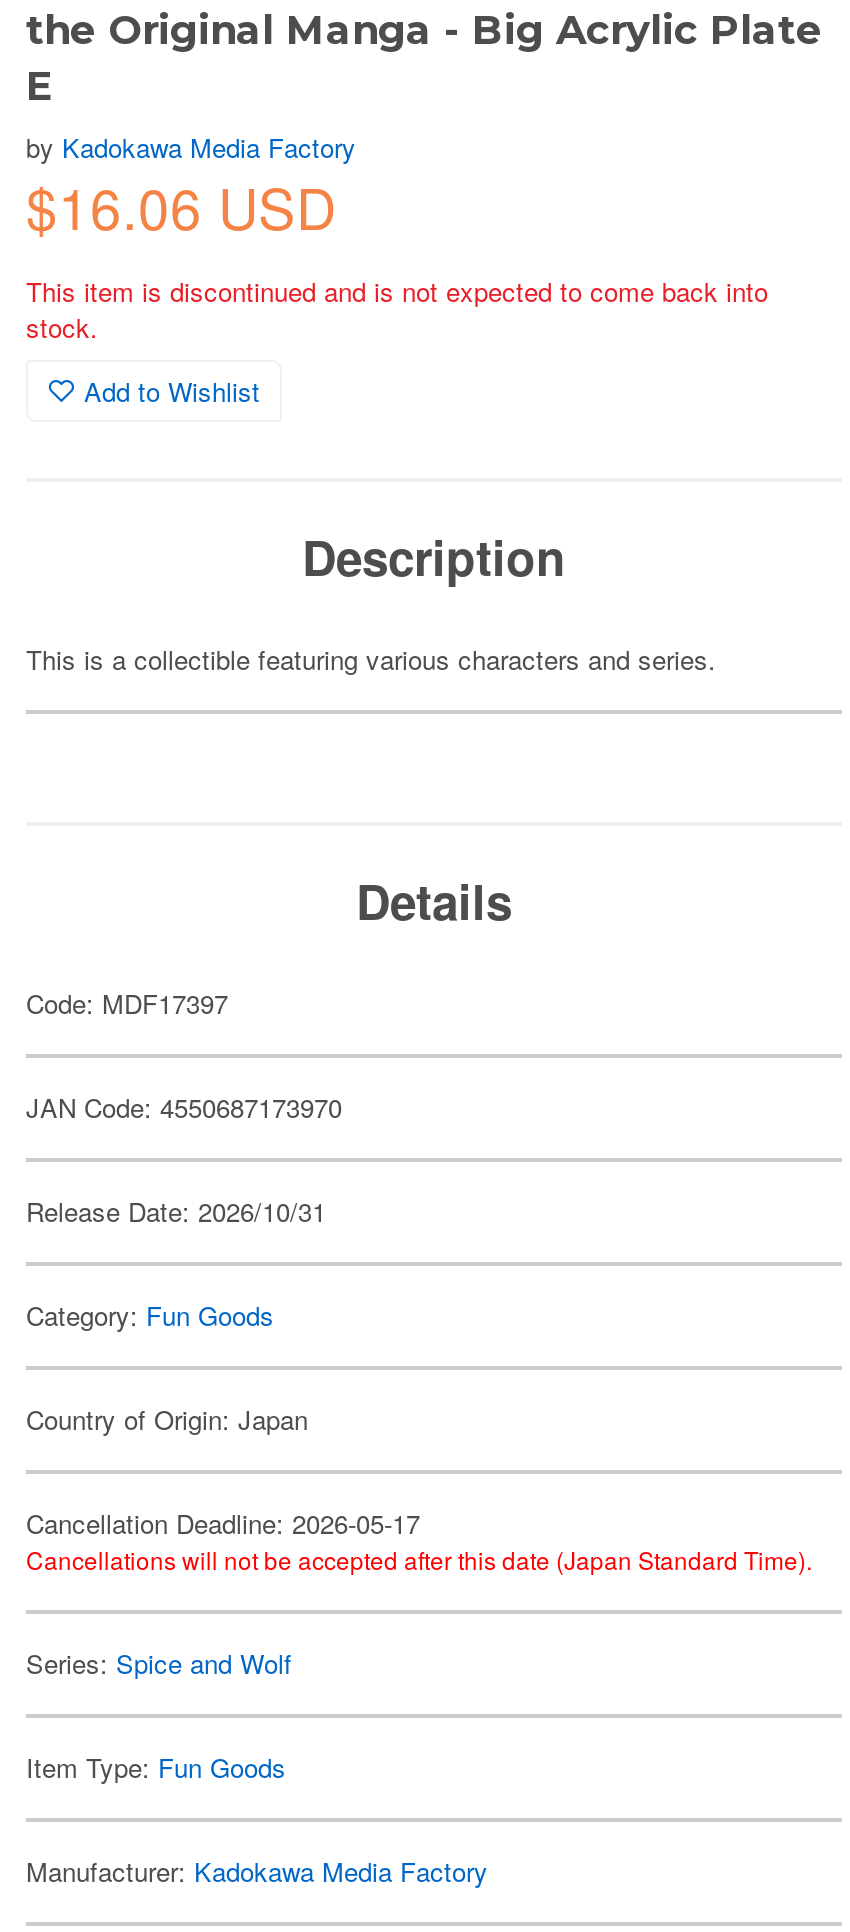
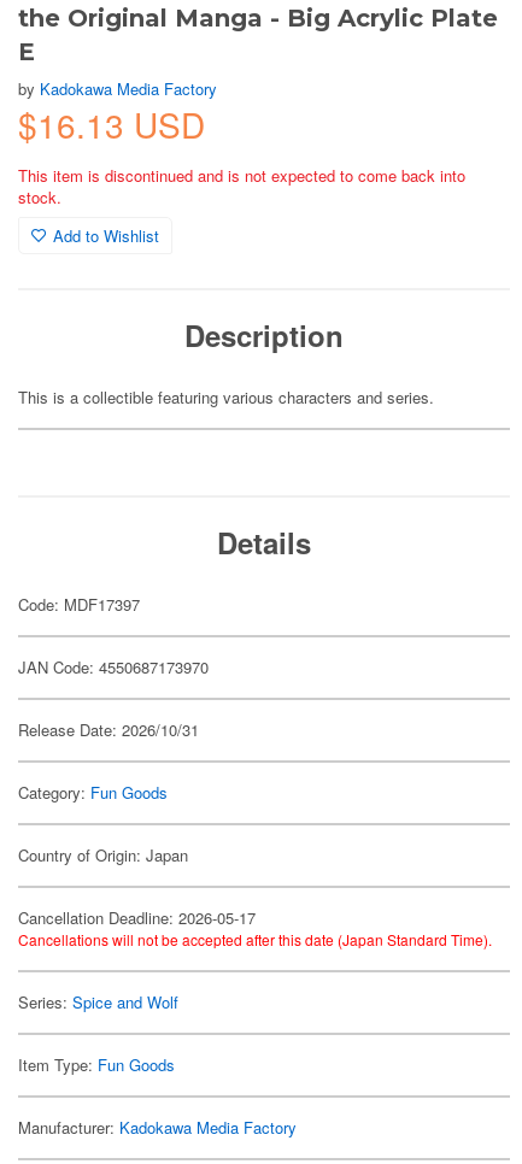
[26,166,336,246] $16.06 USD -> [18,100,205,148] $16.13 USD

